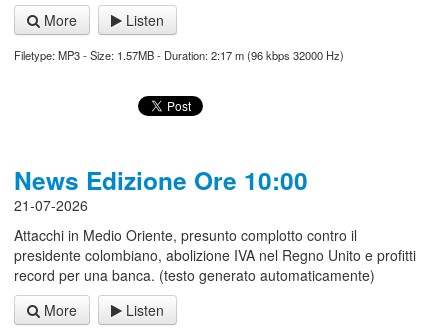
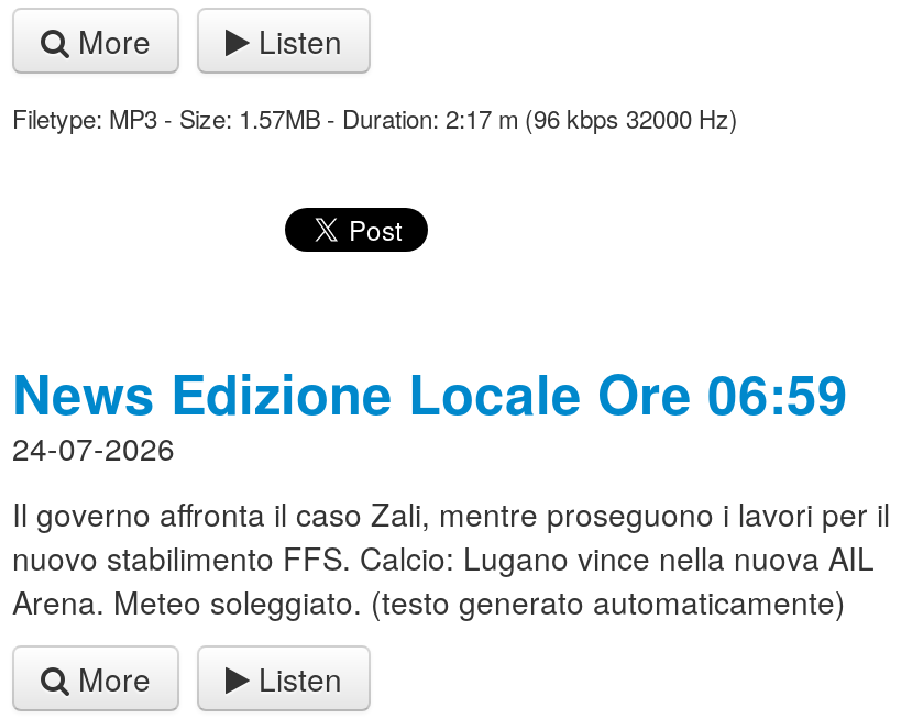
[14,162,308,215] News Edizione Ore 10:00 | 21-07-2026 -> [12,353,848,469] News Edizione Locale Ore 06:59 | 24-07-2026
[14,225,416,285] Attacchi in Medio Oriente, presunto complotto contro il | presidente colombiano, abolizione IVA nel Regno Unito e profitti | record per una banca. (testo generato automaticamente) -> [12,491,890,623] Il governo affronta il caso Zali, mentre proseguono i lavori per il | nuovo stabilimento FFS. Calcio: Lugano vince nella nuova AIL | Arena. Meteo soleggiato. (testo generato automaticamente)

